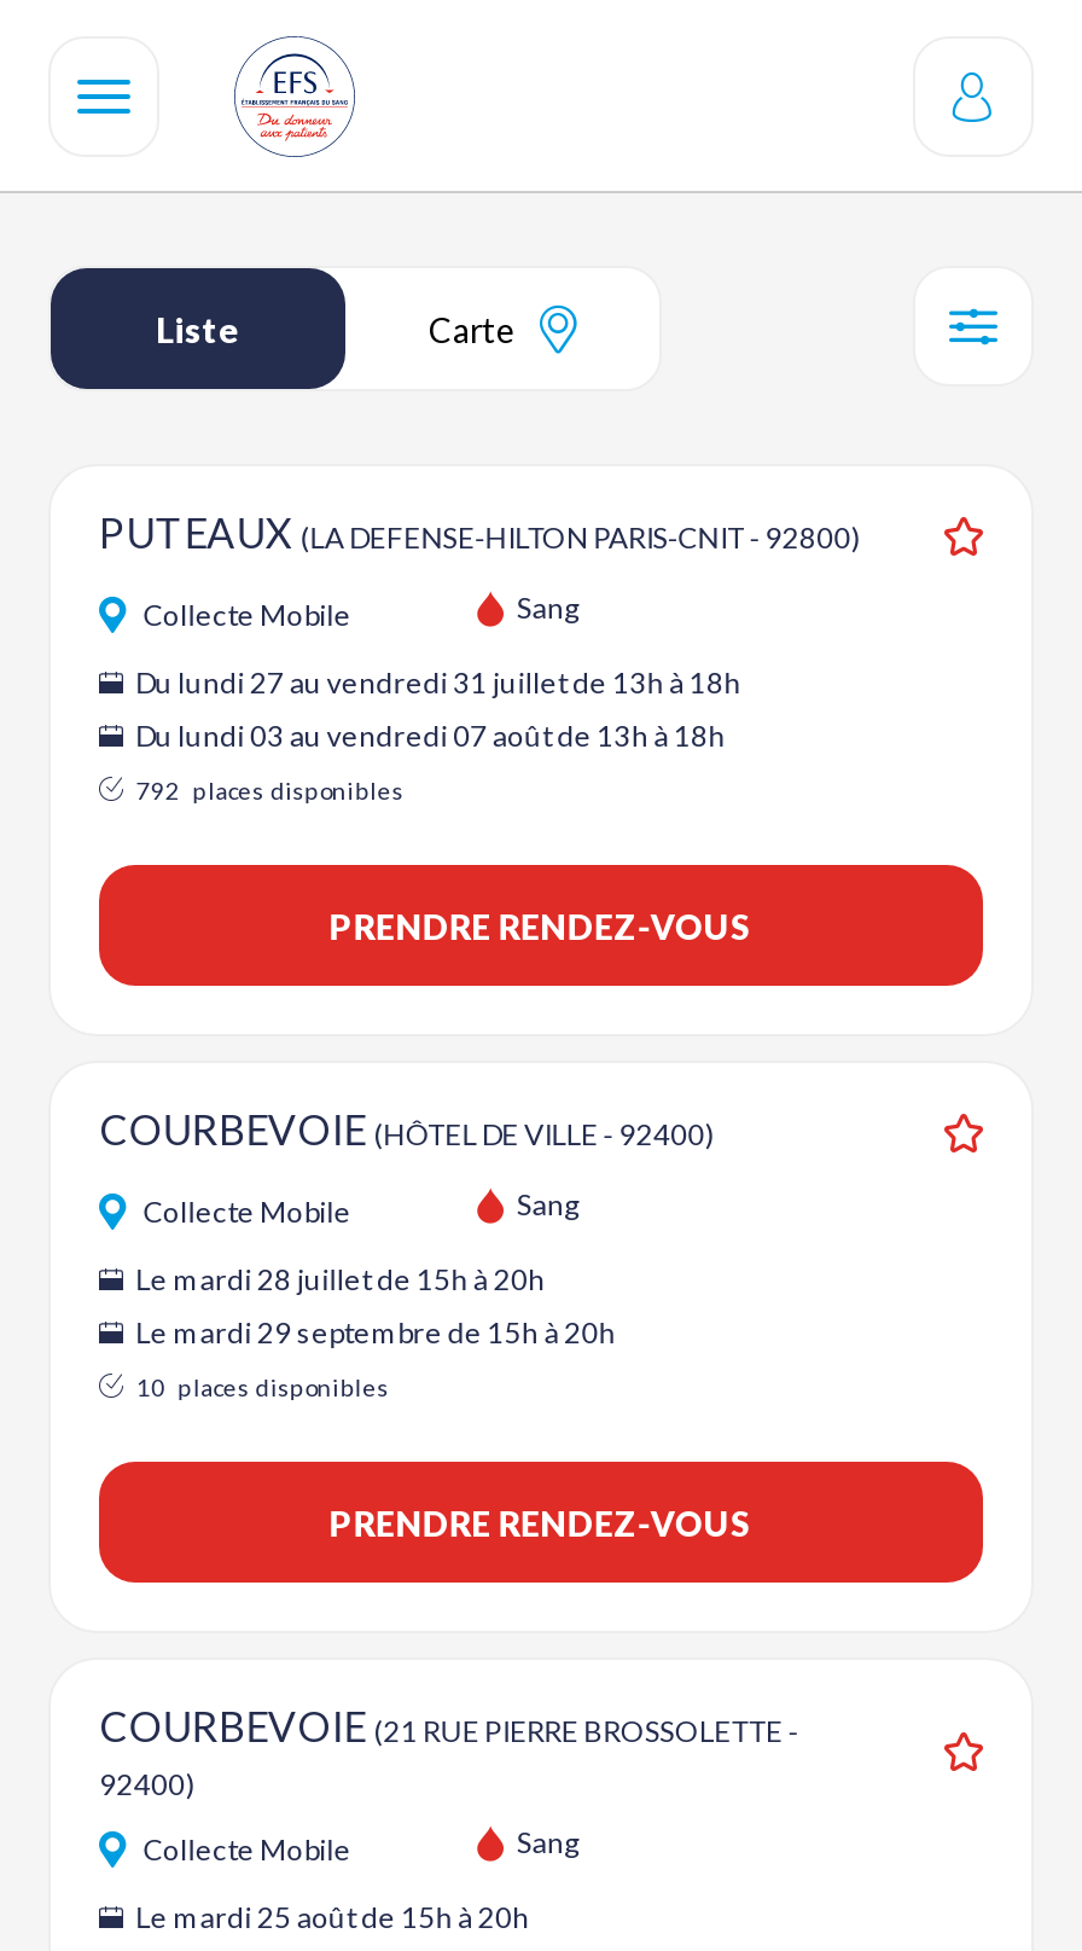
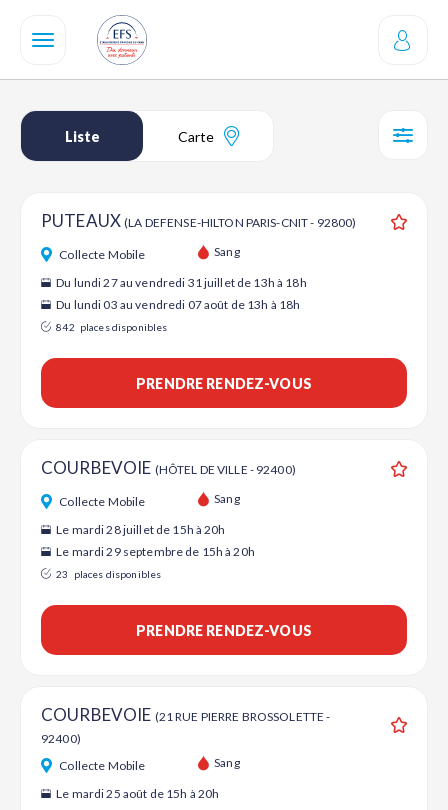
[136,776,404,805] 792 places disponibles -> [56,321,167,333] 842 places disponibles
[136,1372,389,1401] 10 places disponibles -> [56,568,161,580] 23 places disponibles

